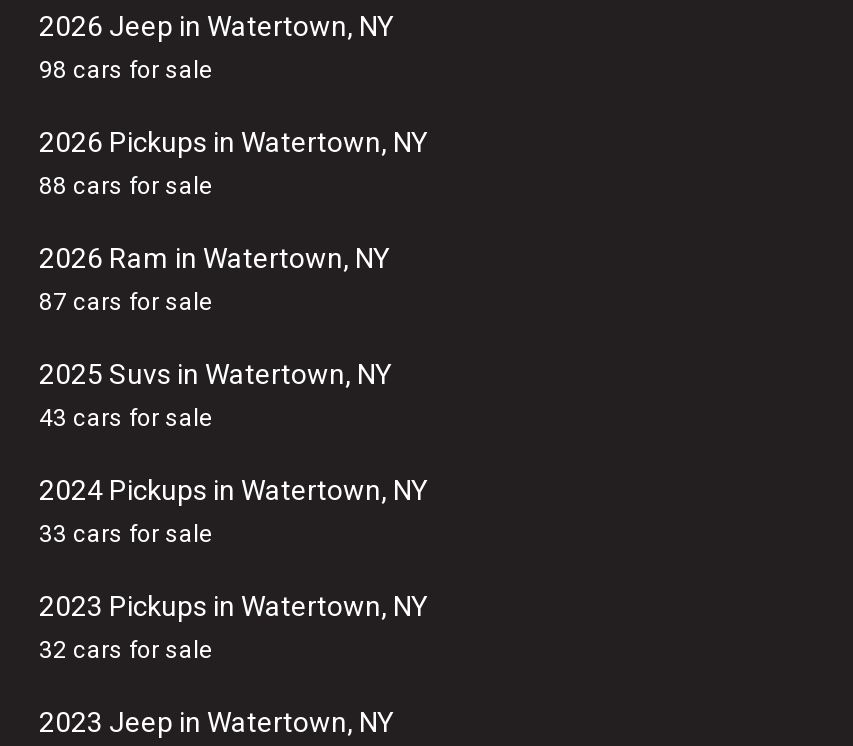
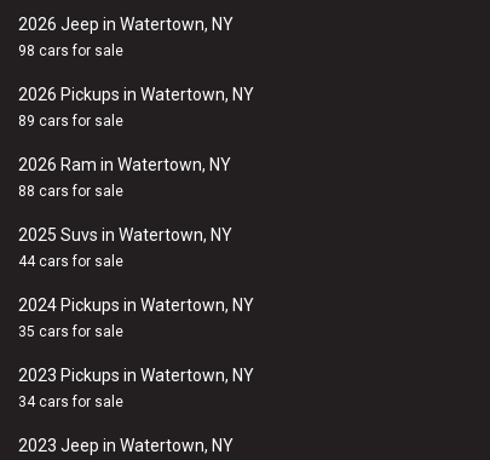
[39,172,213,200] 88 cars for sale -> [18,113,123,130] 89 cars for sale
[39,288,213,316] 87 cars for sale -> [18,183,123,200] 88 cars for sale
[39,404,213,432] 43 cars for sale -> [18,253,123,270] 44 cars for sale
[39,520,213,548] 33 cars for sale -> [18,323,123,340] 35 cars for sale
[39,636,213,664] 32 cars for sale -> [18,393,123,410] 34 cars for sale

